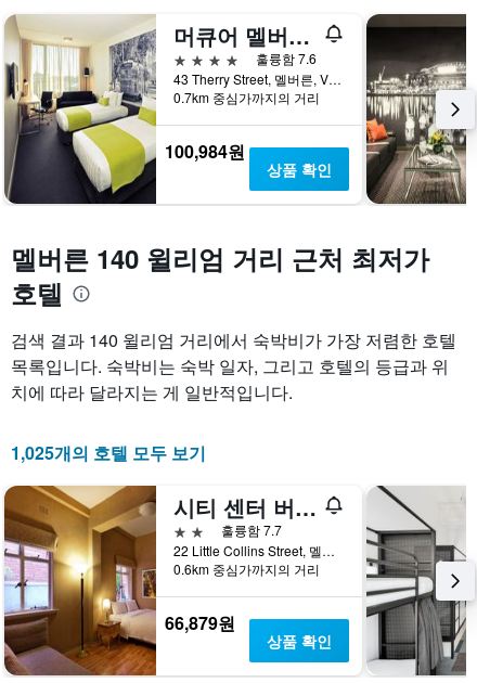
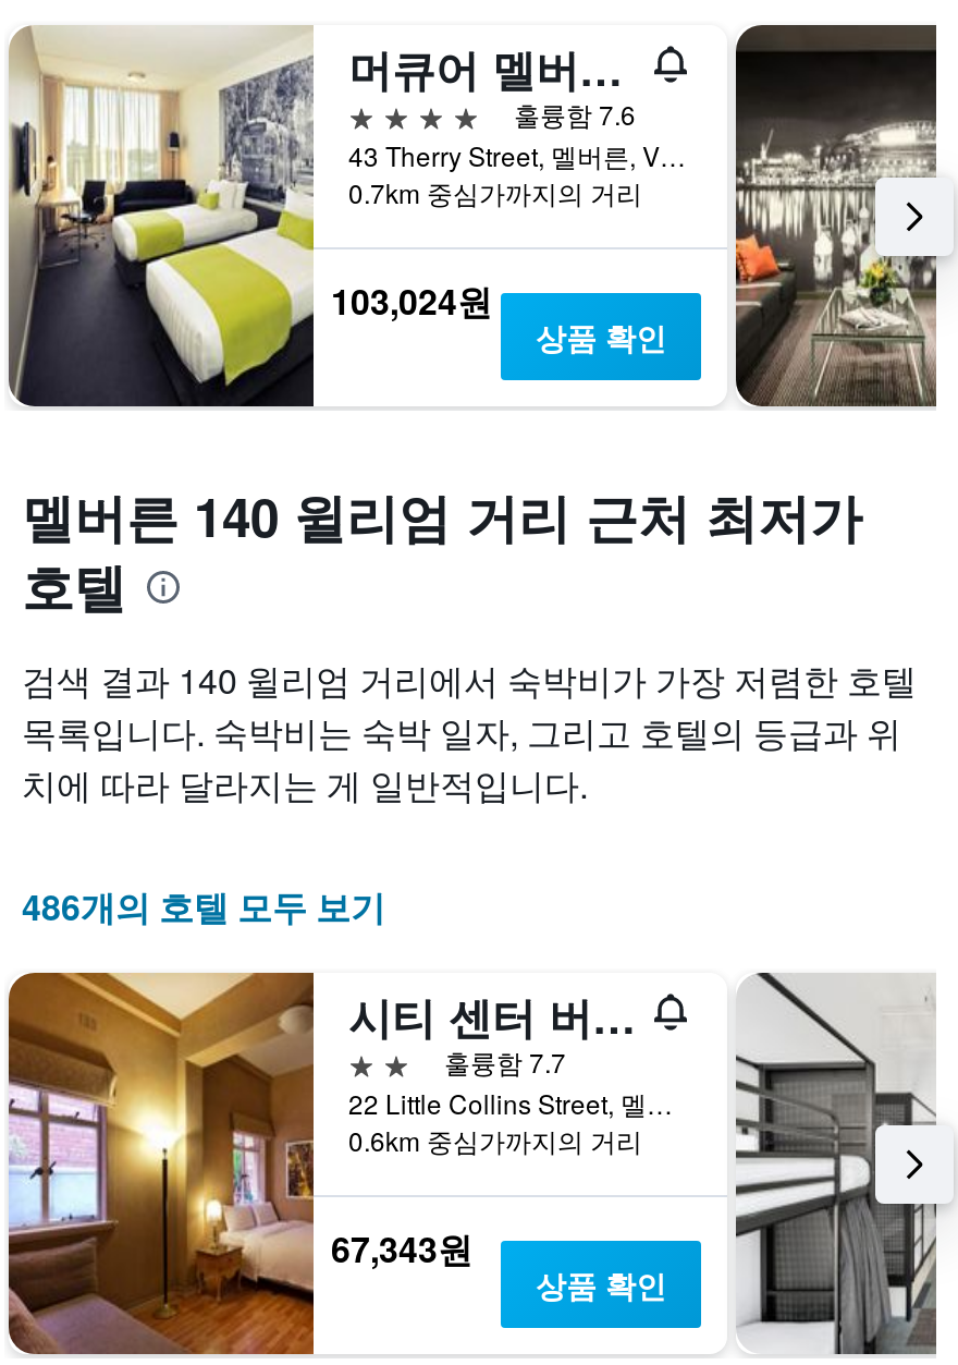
[165,138,245,163] 100,984원 -> [331,275,492,325] 103,024원
[11,440,206,465] 1,025개의 호텔 모두 보기 -> [22,882,385,932] 486개의 호텔 모두 보기
[165,610,235,635] 66,879원 -> [331,1222,472,1272] 67,343원

